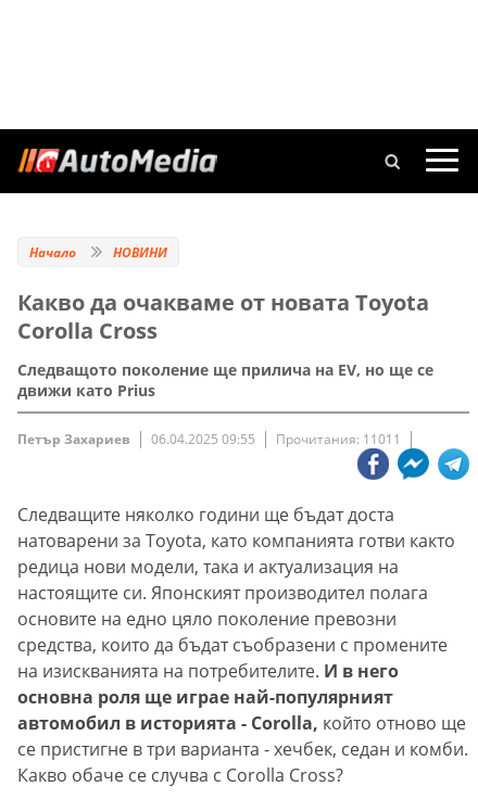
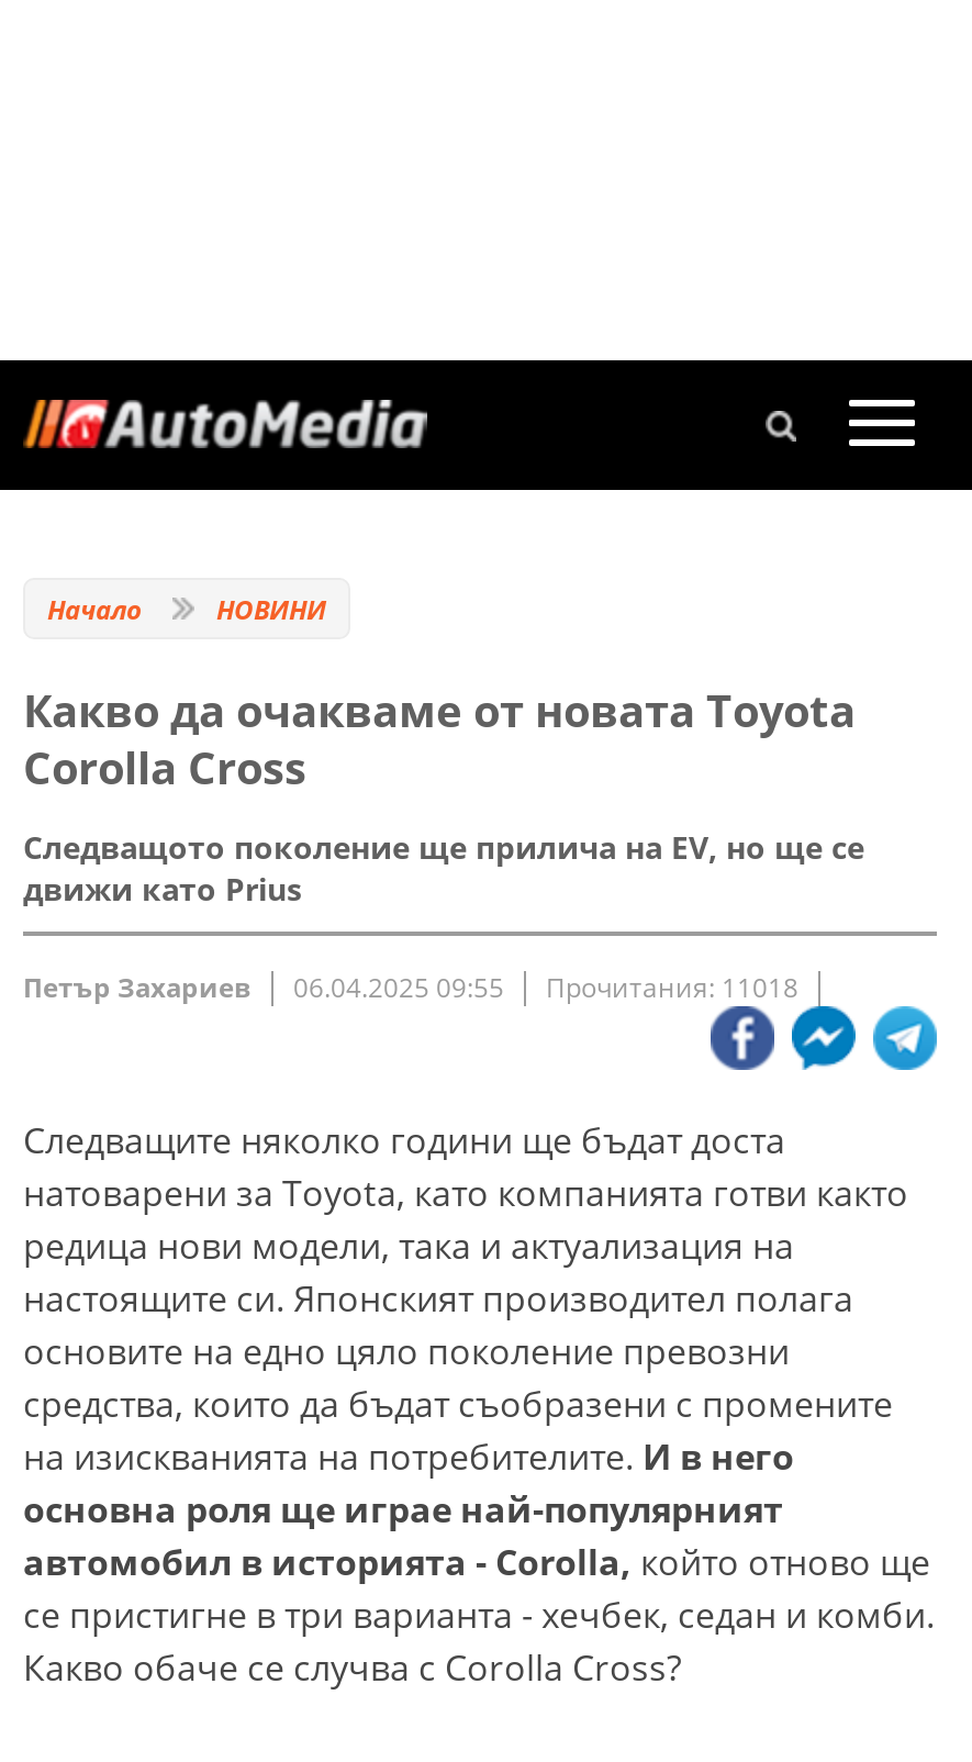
[17,430,401,449] Петър Захариев 06.04.2025 09:55 Прочитания: 11011 -> [23,970,798,1007] Петър Захариев 06.04.2025 09:55 Прочитания: 11018

